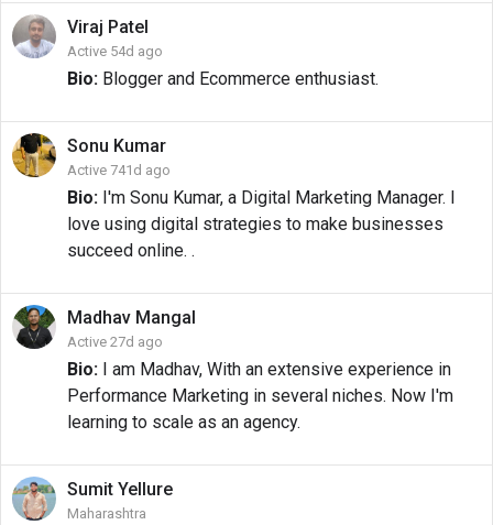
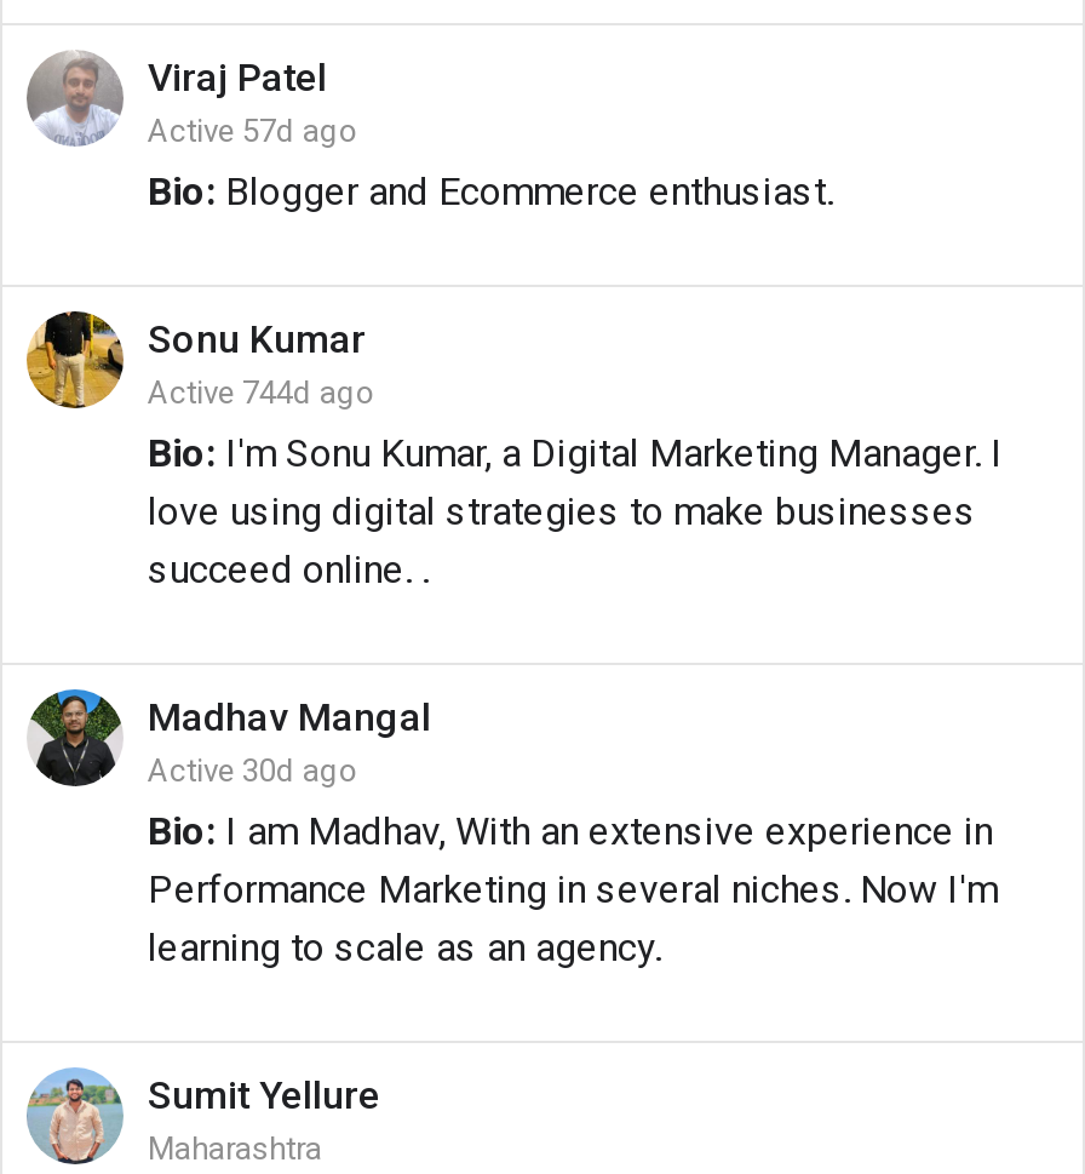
[67,43,163,59] Active 54d ago -> [148,113,358,149] Active 57d ago
[67,162,171,178] Active 741d ago -> [148,374,375,411] Active 744d ago
[67,333,163,350] Active 27d ago -> [148,752,358,789] Active 30d ago

